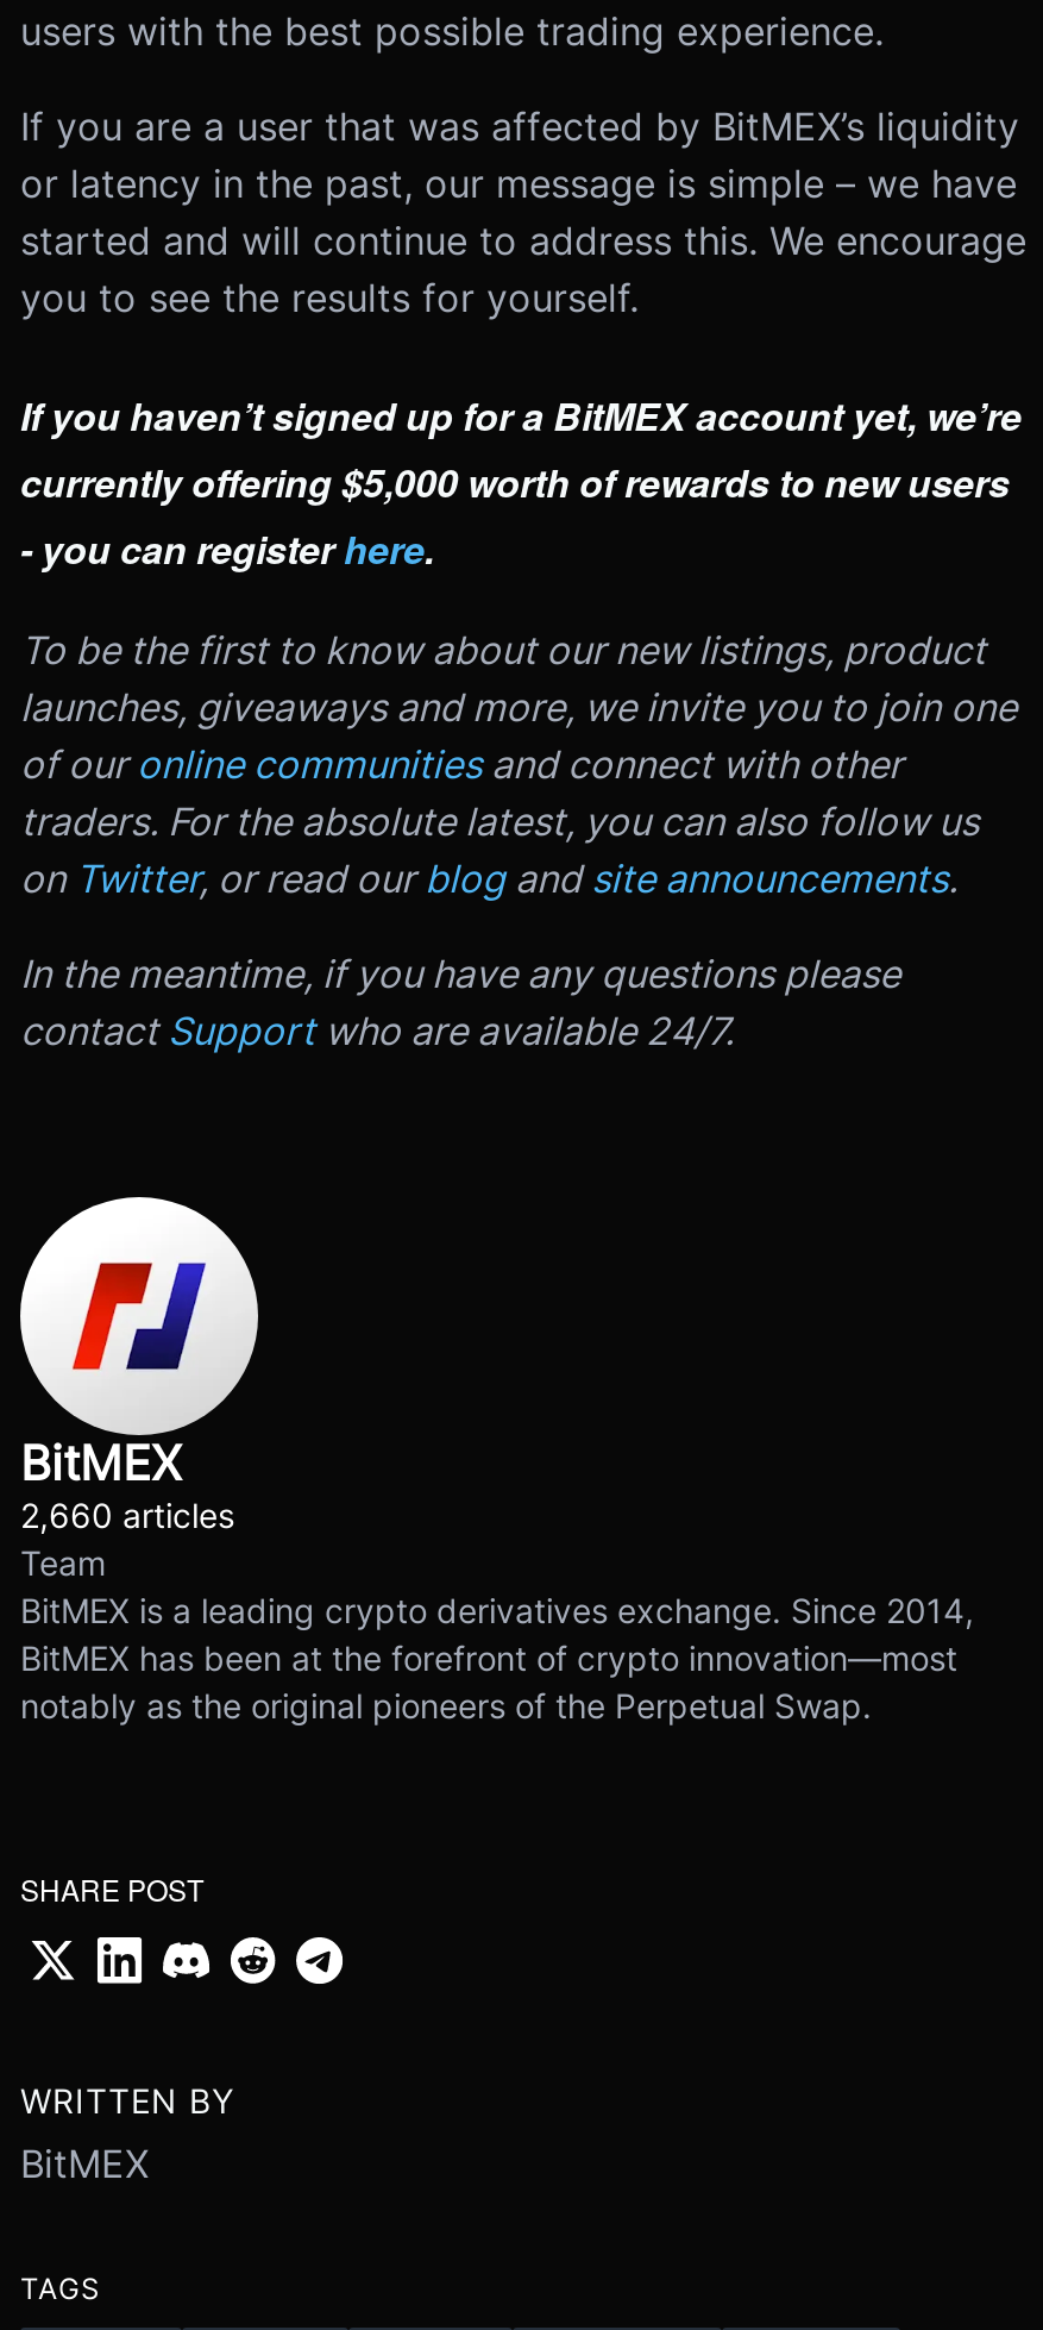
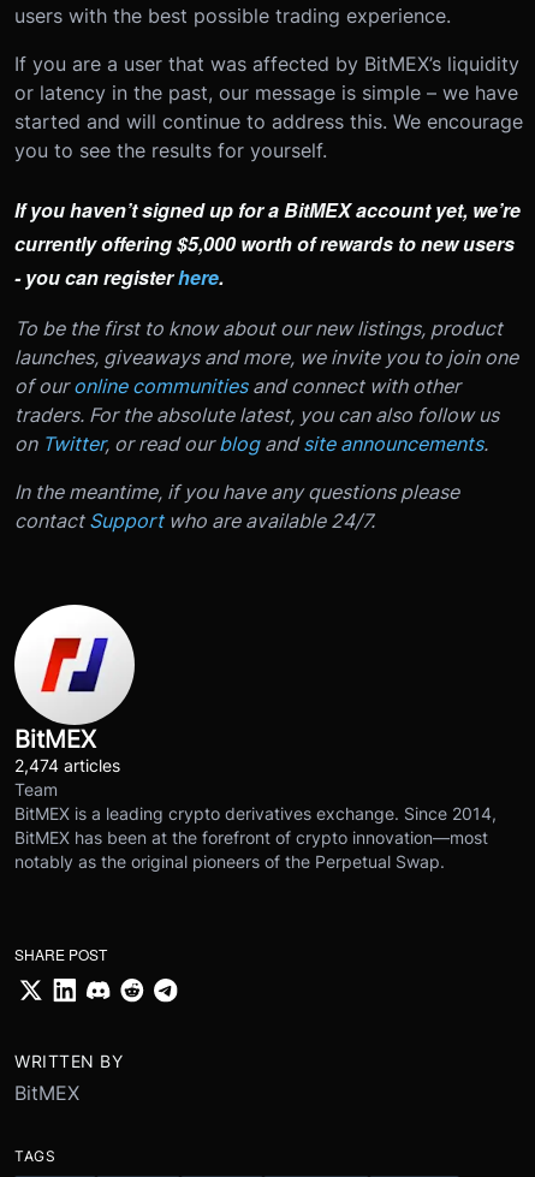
[20,1495,234,1535] 2,660 articles -> [14,755,120,775] 2,474 articles

